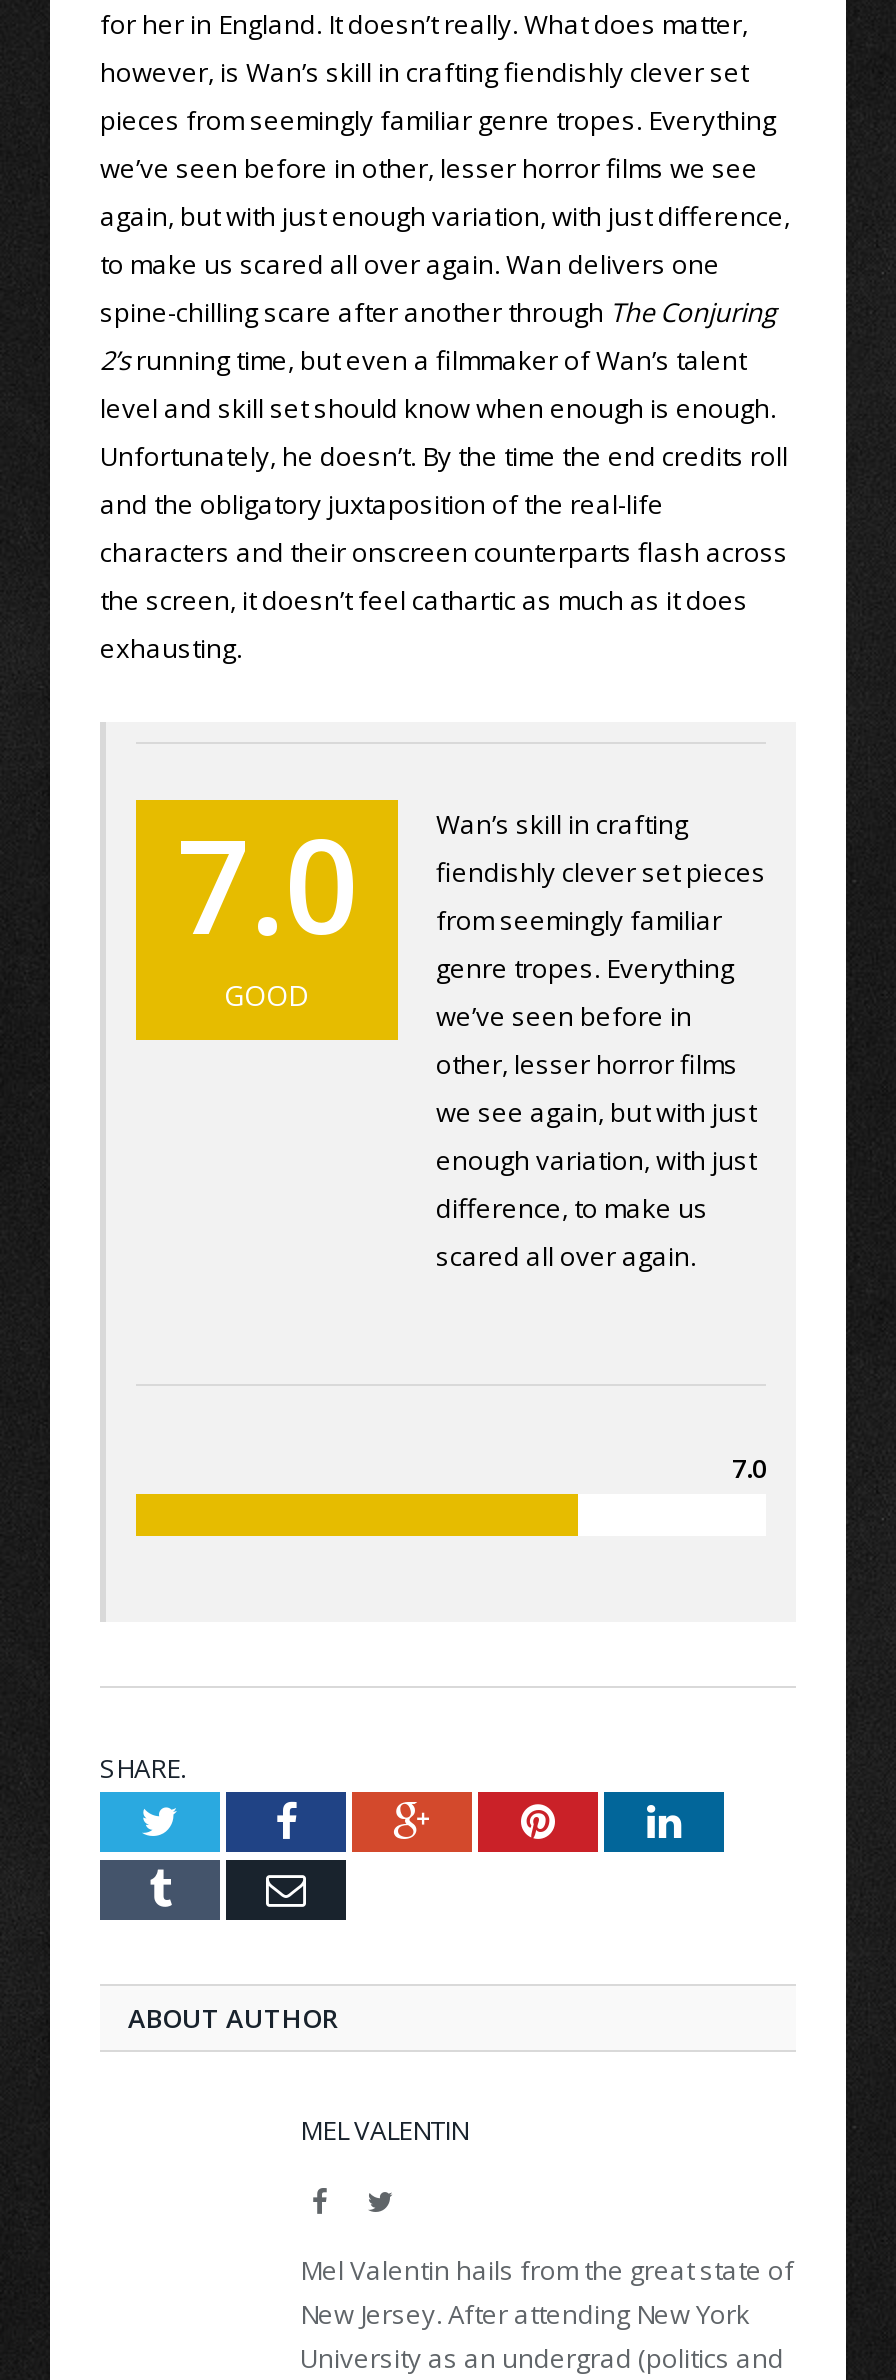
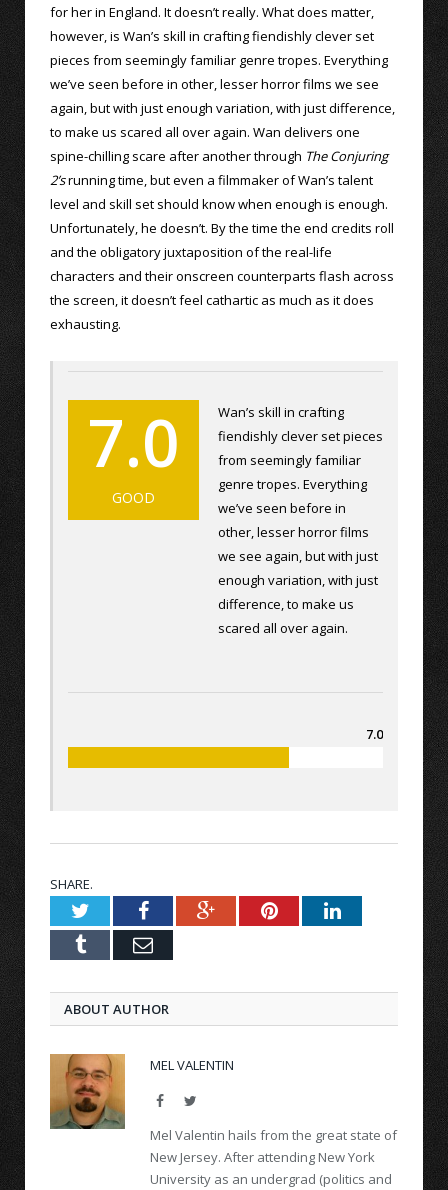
none -> [49,1053,126,1130] [image]

